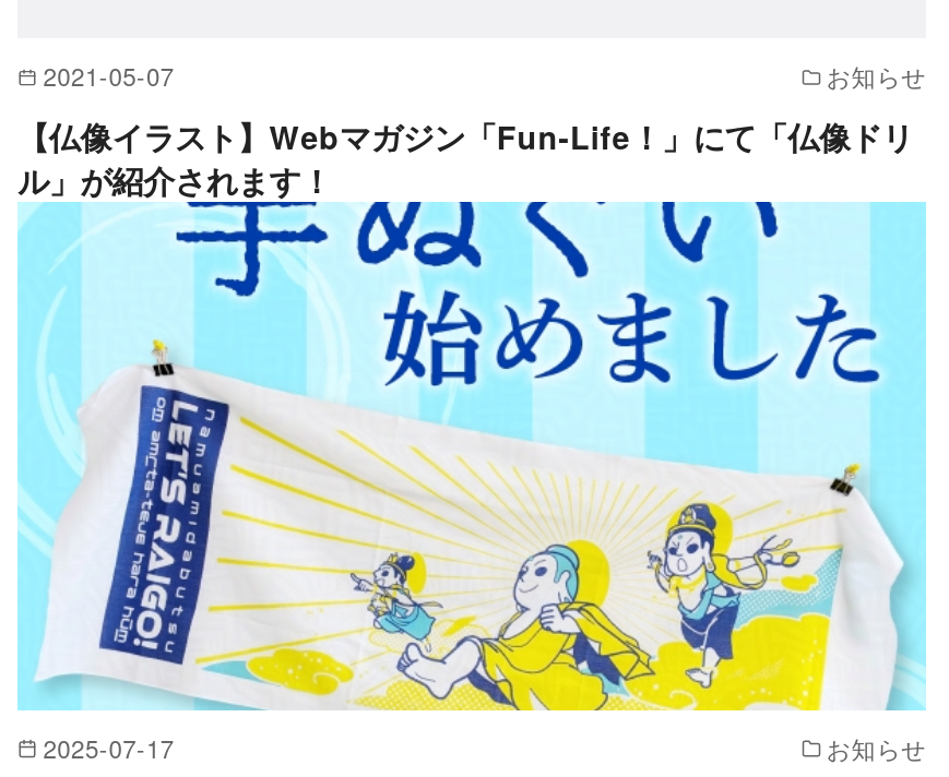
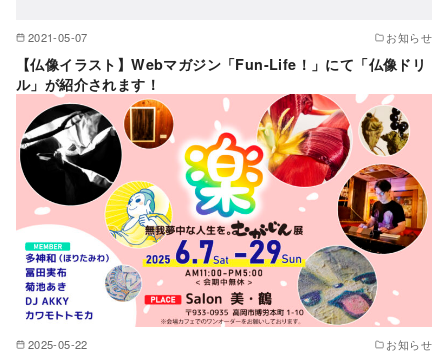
[15,199,928,764] [image] | 2025-07-17 -> [16,93,432,352] [image] | 2025-05-22

